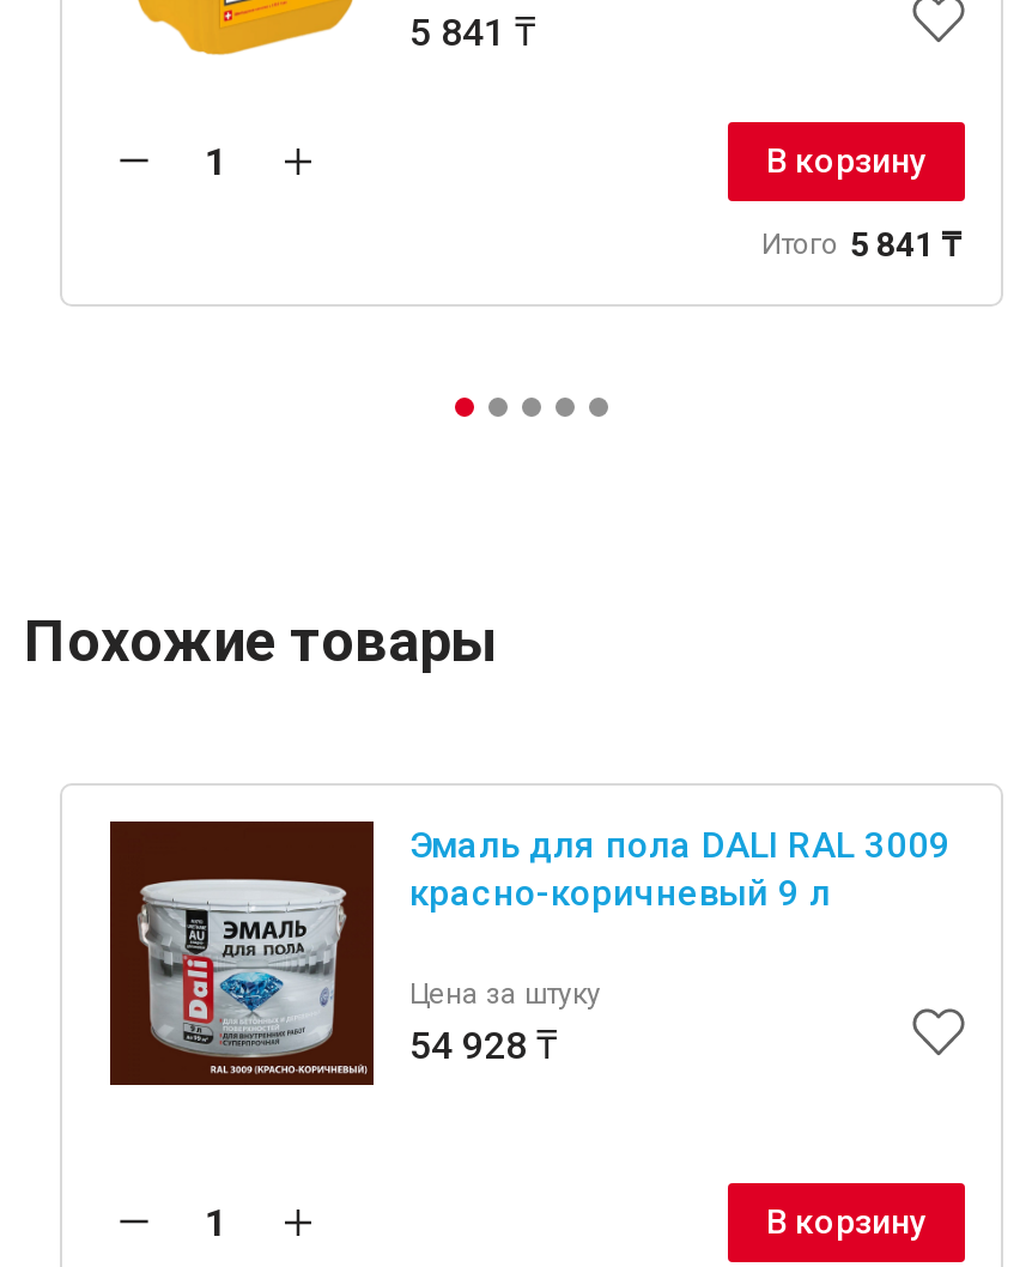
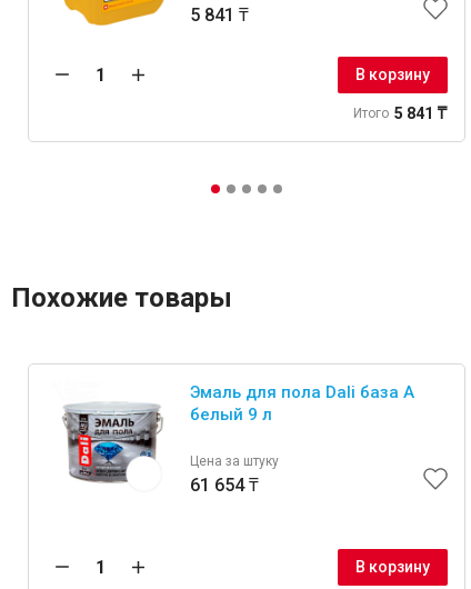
[108,819,951,1087] [image] | Эмаль для пола DALI RAL 3009 -> [51,381,414,503] [image] | Эмаль для пола Dali база А
[409,871,831,914] красно-коричневый 9 л -> [190,404,272,424] белый 9 л
[409,1022,558,1068] 54 928 ₸ -> [190,474,259,495] 61 654 ₸

